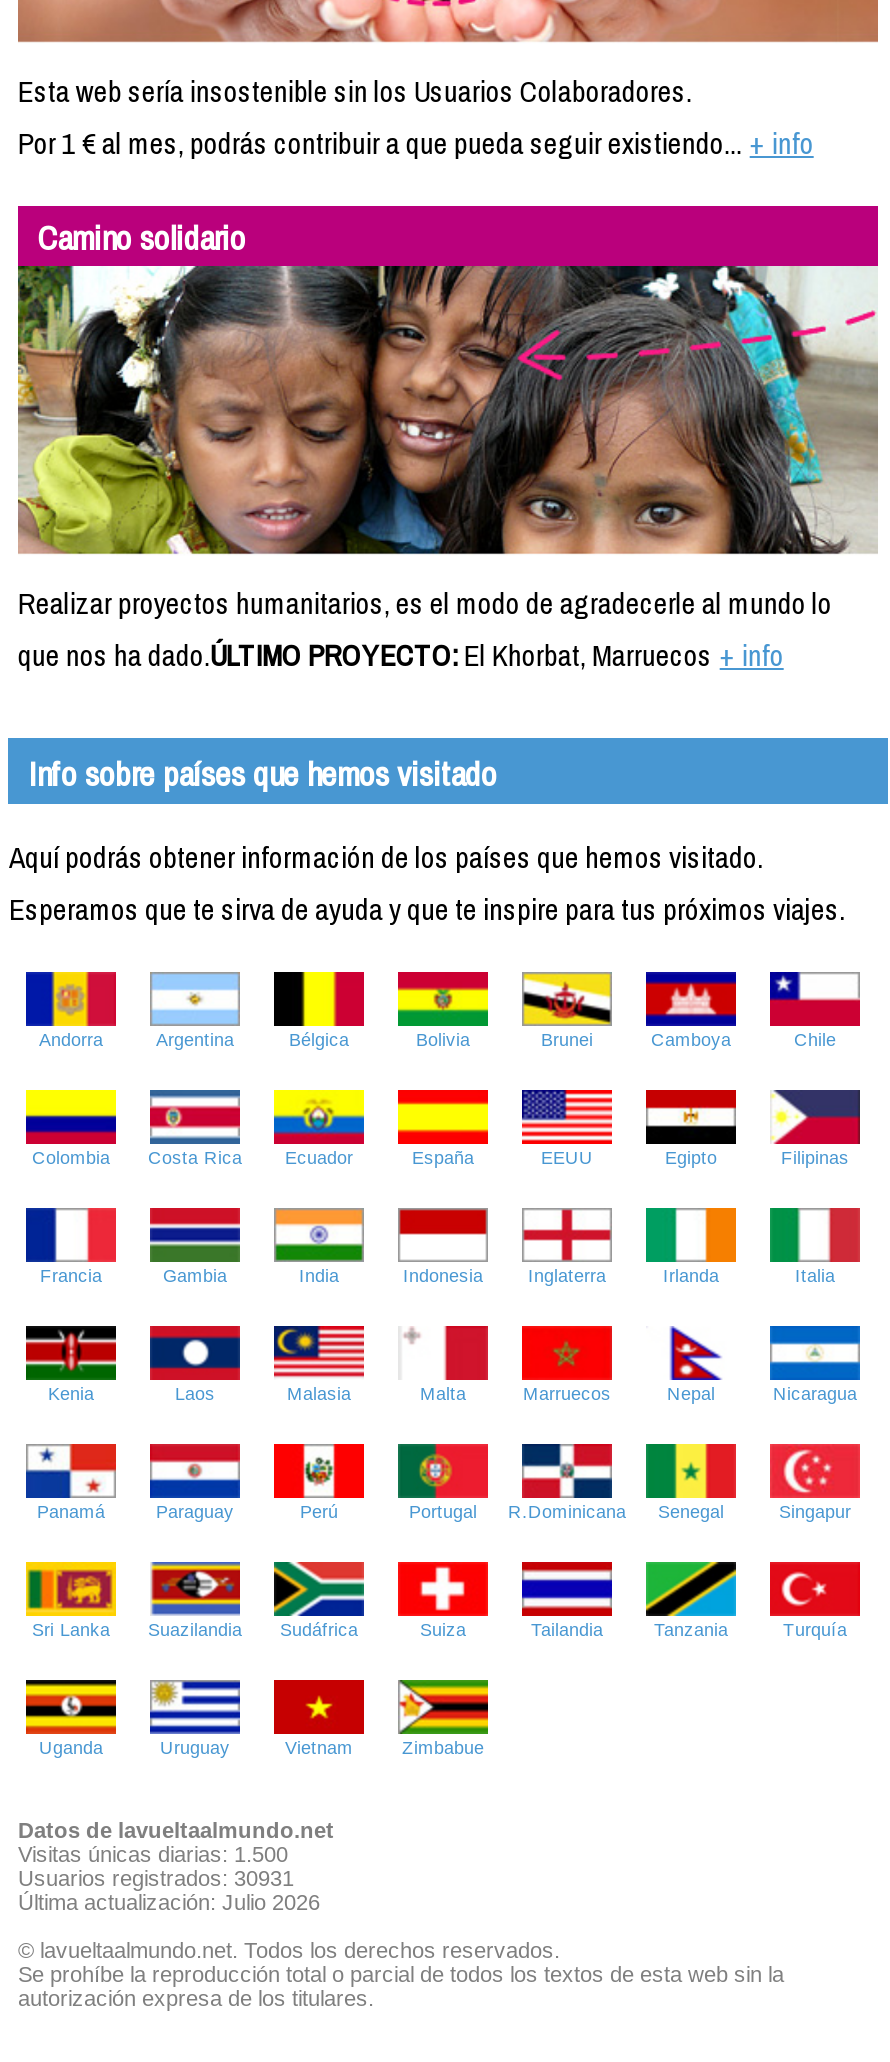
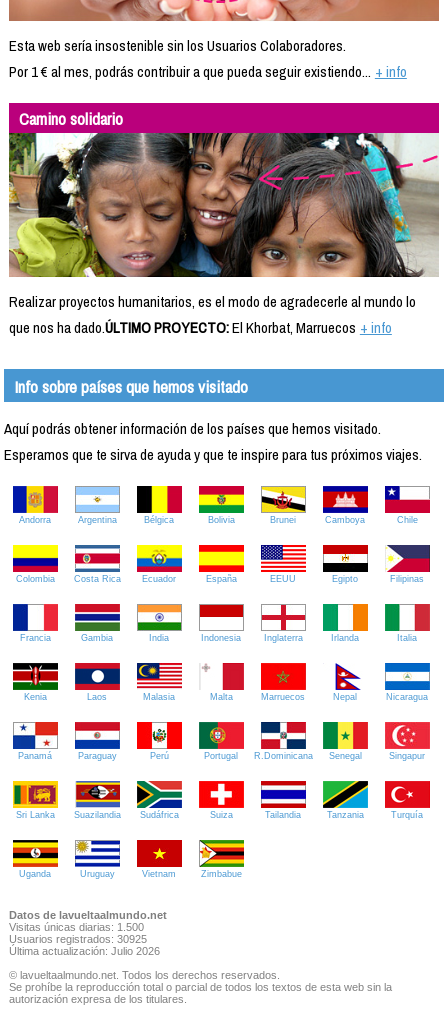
[18,1866,294,1890] Usuarios registrados: 30931 -> [9,933,147,945] Usuarios registrados: 30925

